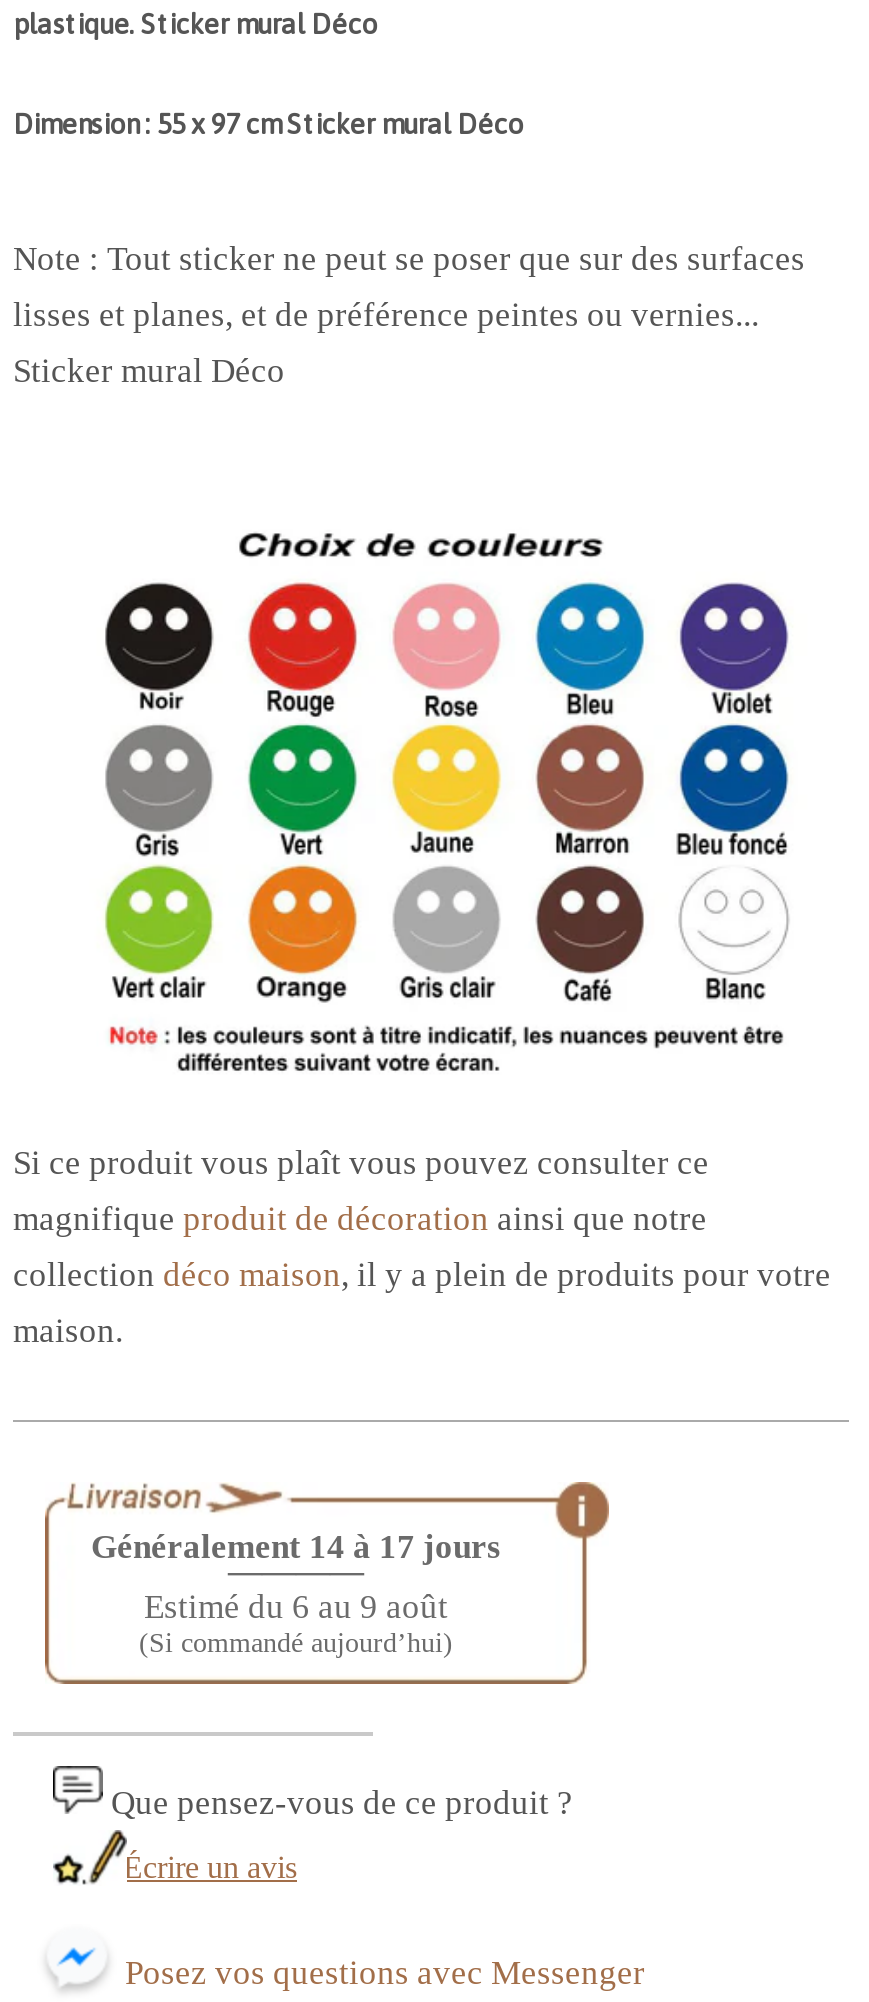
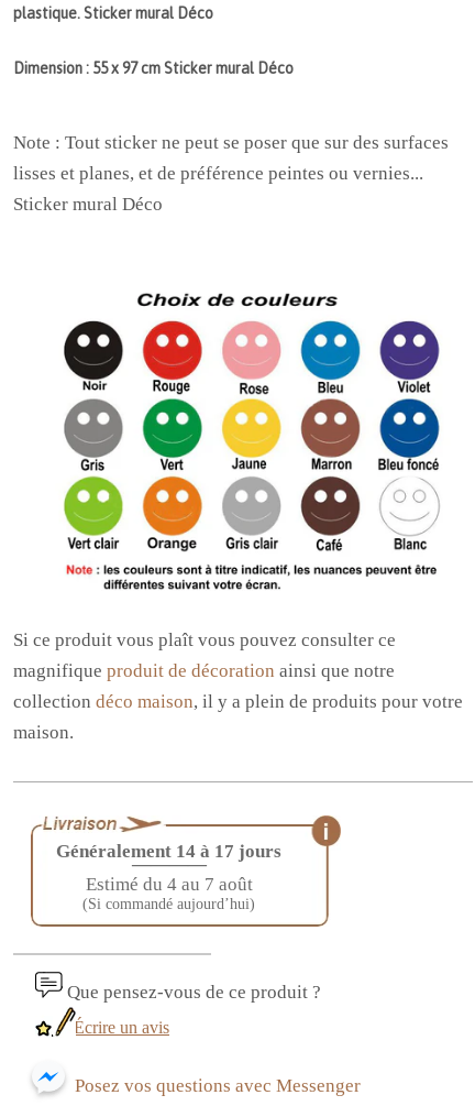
[144,1587,448,1625] Estimé du 6 au 9 août -> [85,873,252,894] Estimé du 4 au 7 août

